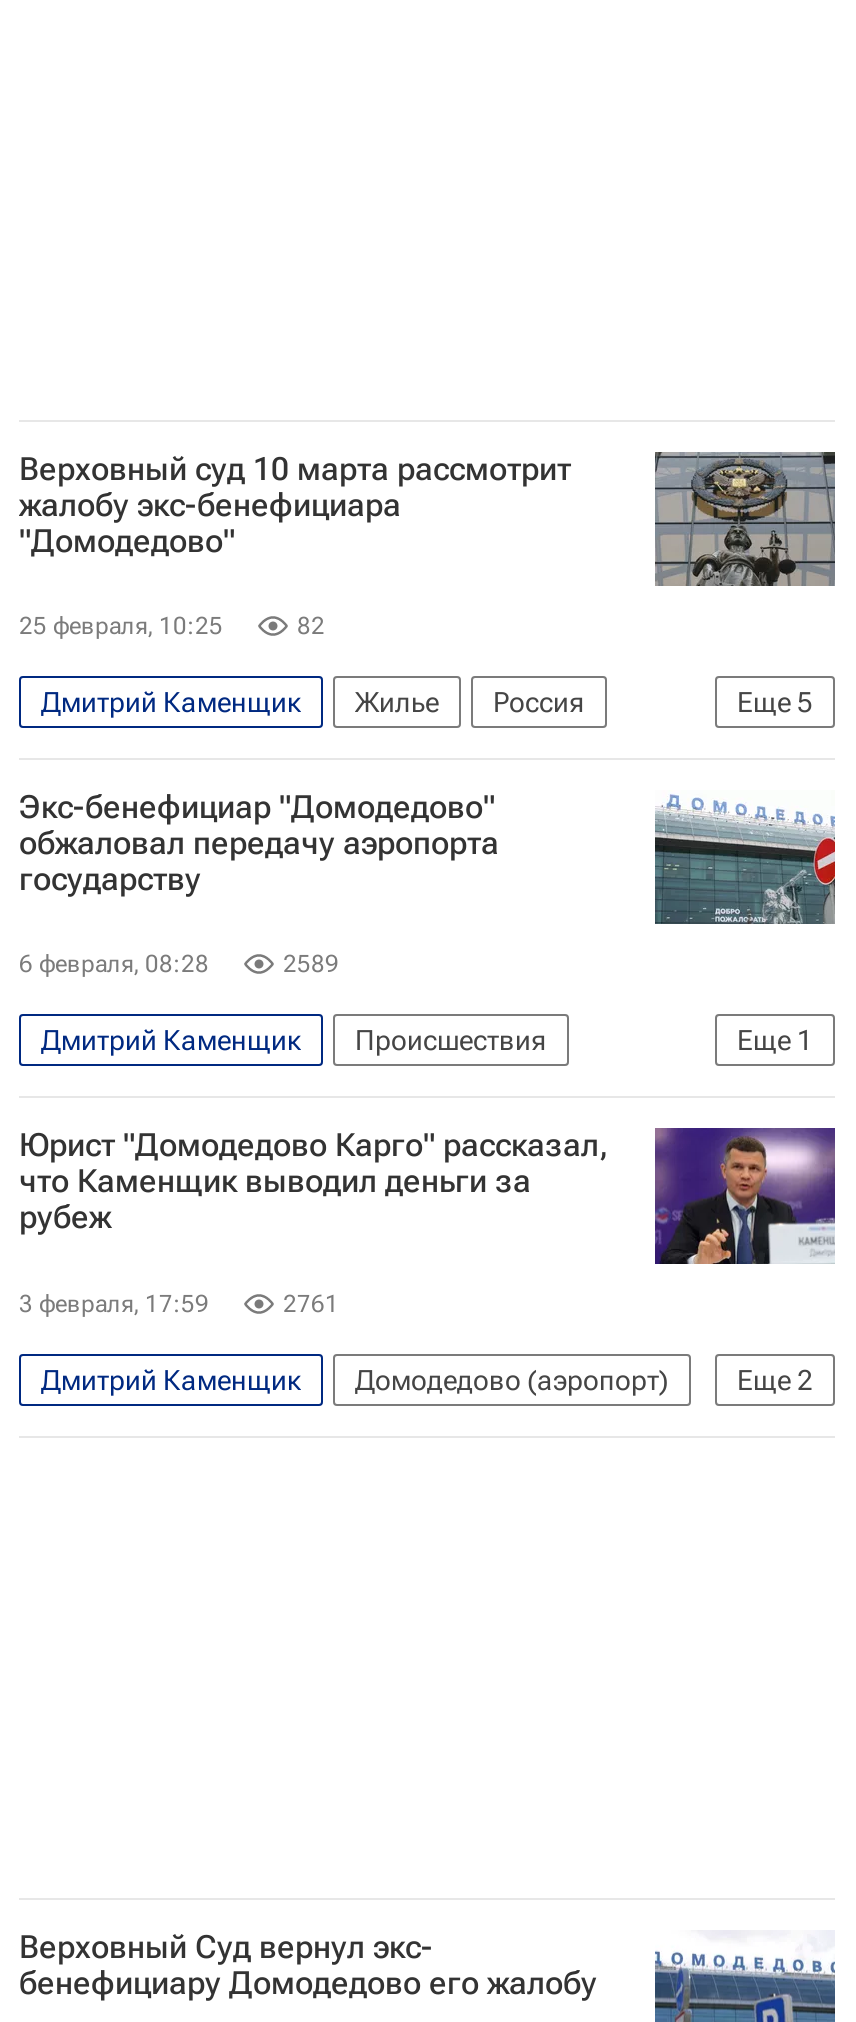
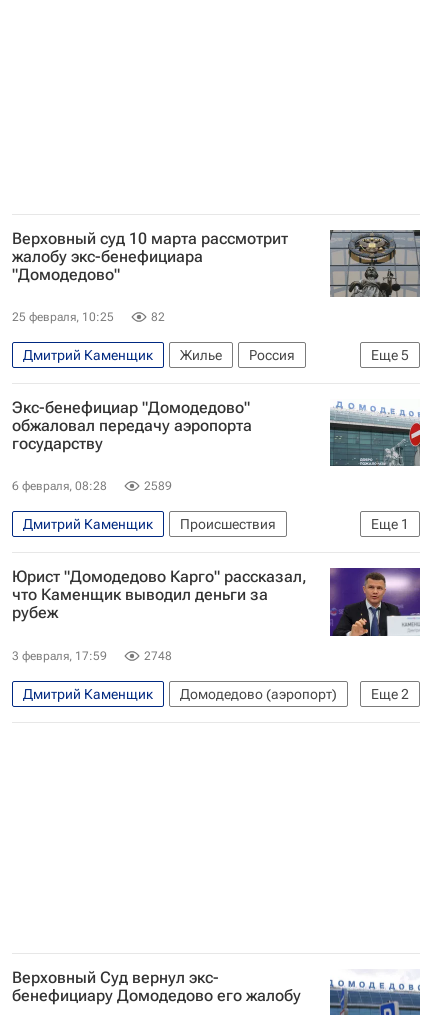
[283,1289,339,1317] 2761 -> [144,648,172,662] 2748

